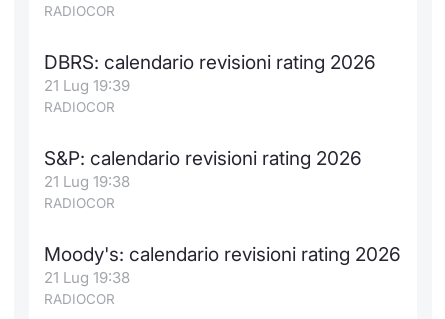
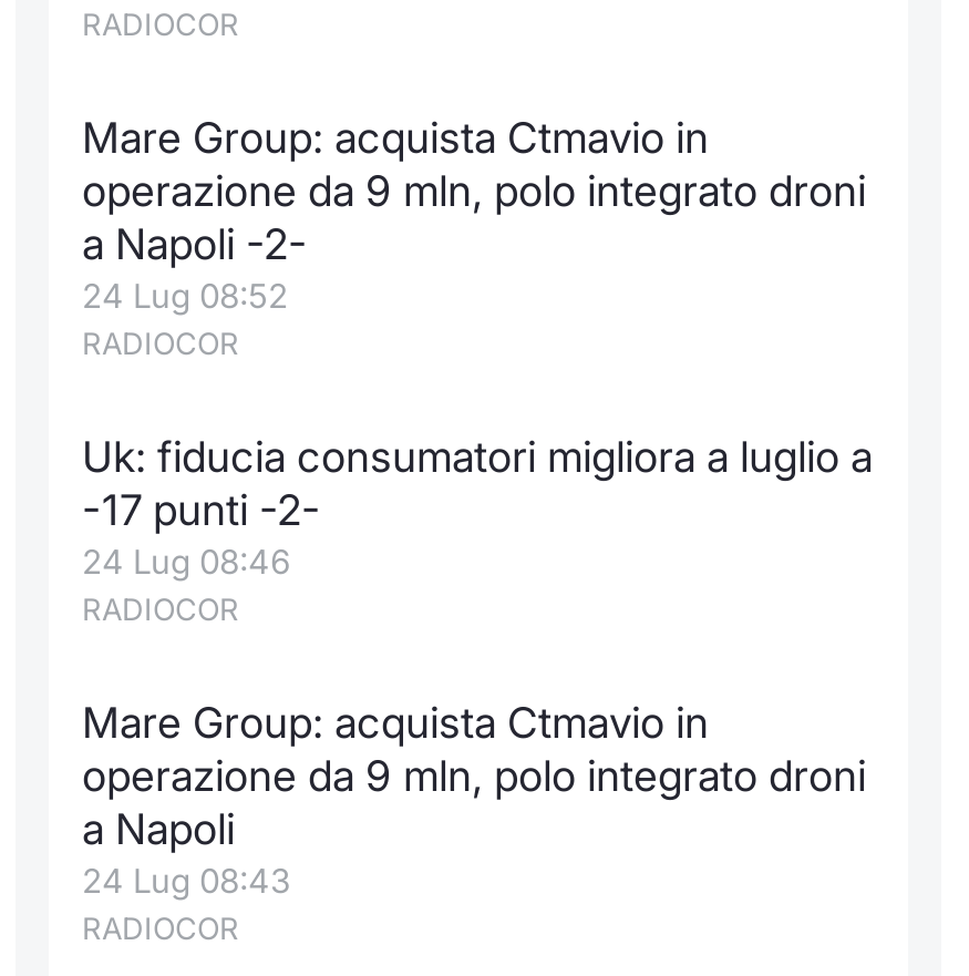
[44,51,376,95] DBRS: calendario revisioni rating 2026 | 21 Lug 19:39 -> [82,113,866,317] Mare Group: acquista Ctmavio in | operazione da 9 mln, polo integrato droni | a Napoli -2- | 24 Lug 08:52
[44,147,362,191] S&P: calendario revisioni rating 2026 | 21 Lug 19:38 -> [82,432,873,583] Uk: fiducia consumatori migliora a luglio a | -17 punti -2- | 24 Lug 08:46
[44,243,401,287] Moody's: calendario revisioni rating 2026 | 21 Lug 19:38 -> [82,698,866,902] Mare Group: acquista Ctmavio in | operazione da 9 mln, polo integrato droni | a Napoli | 24 Lug 08:43

